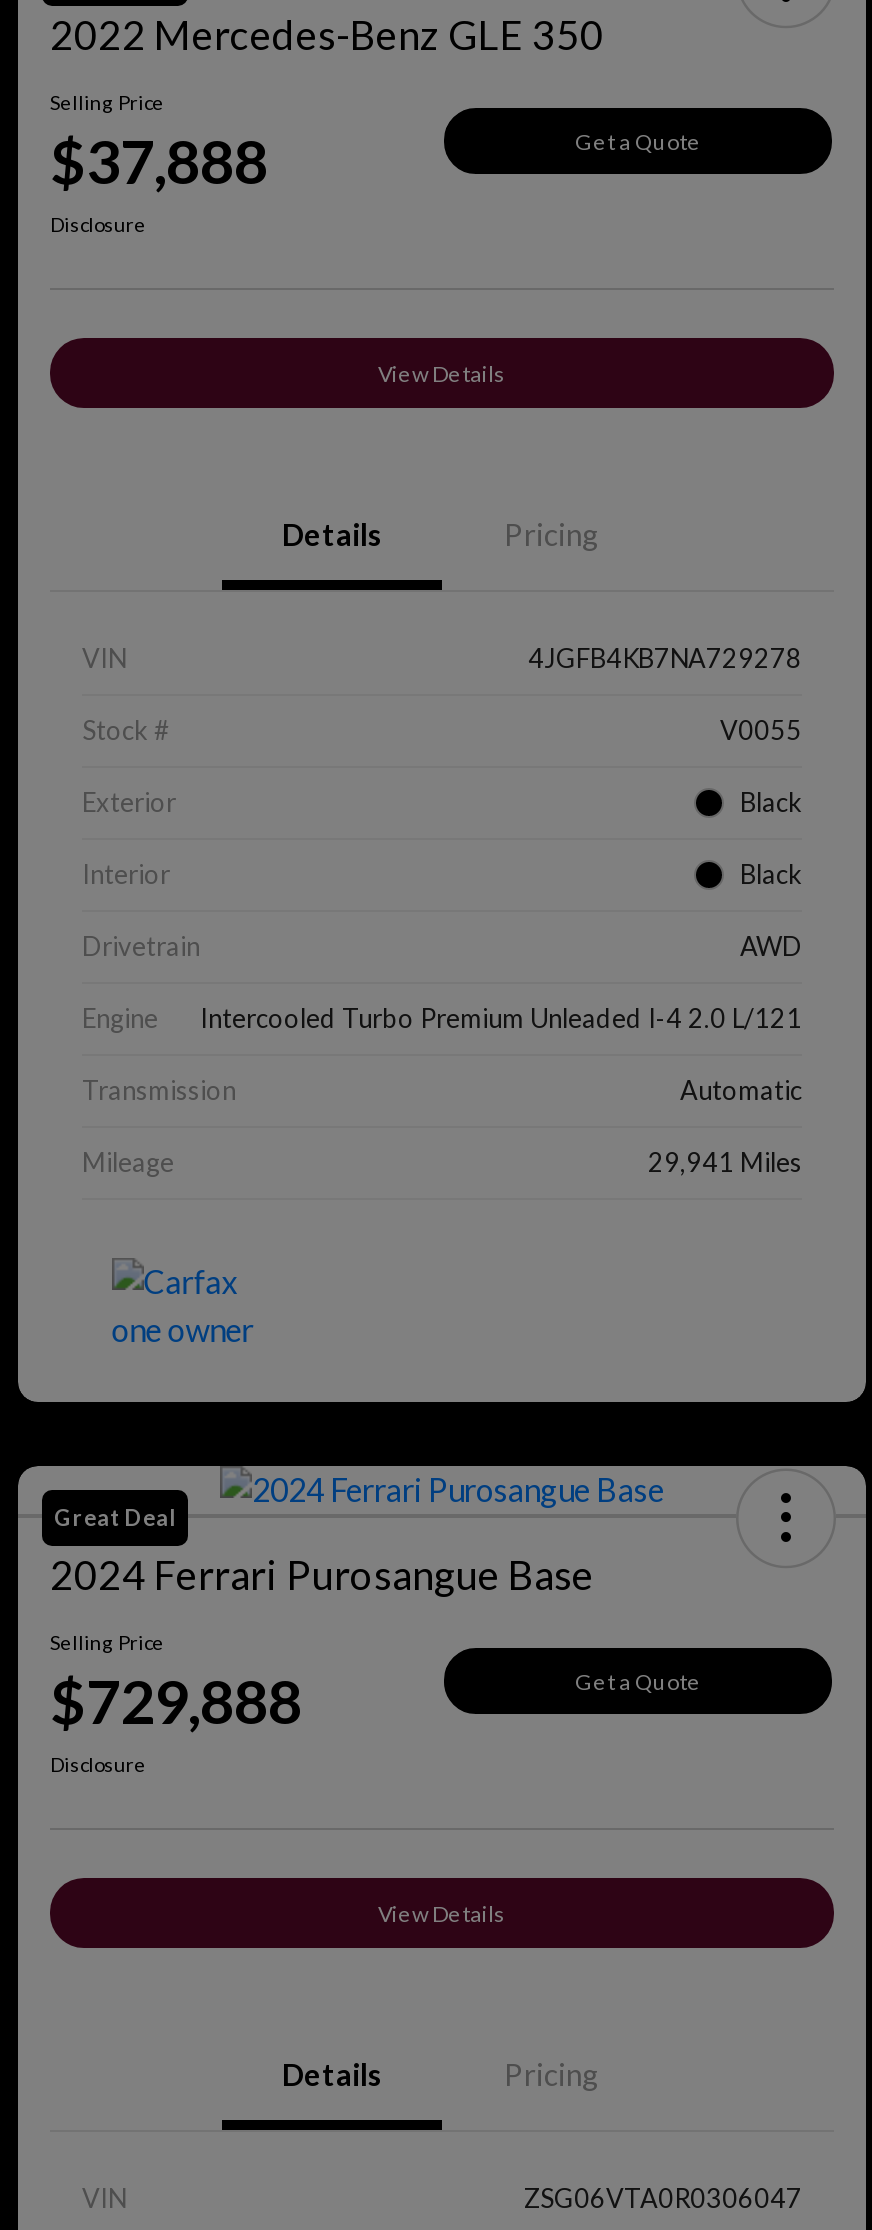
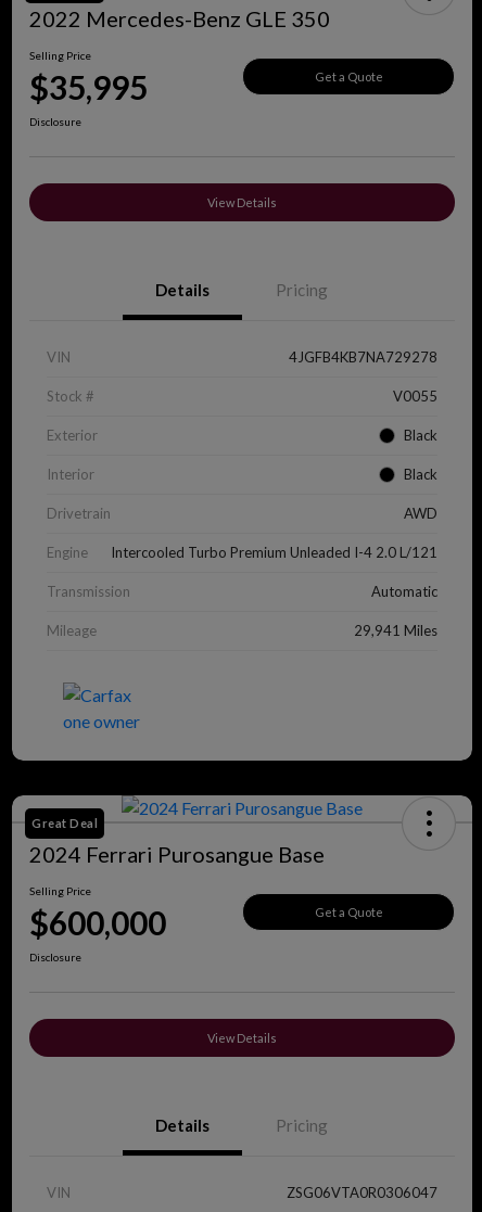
[50,124,268,196] $37,888 -> [29,67,148,107] $35,995
[50,1664,302,1736] $729,888 -> [29,903,166,942] $600,000

